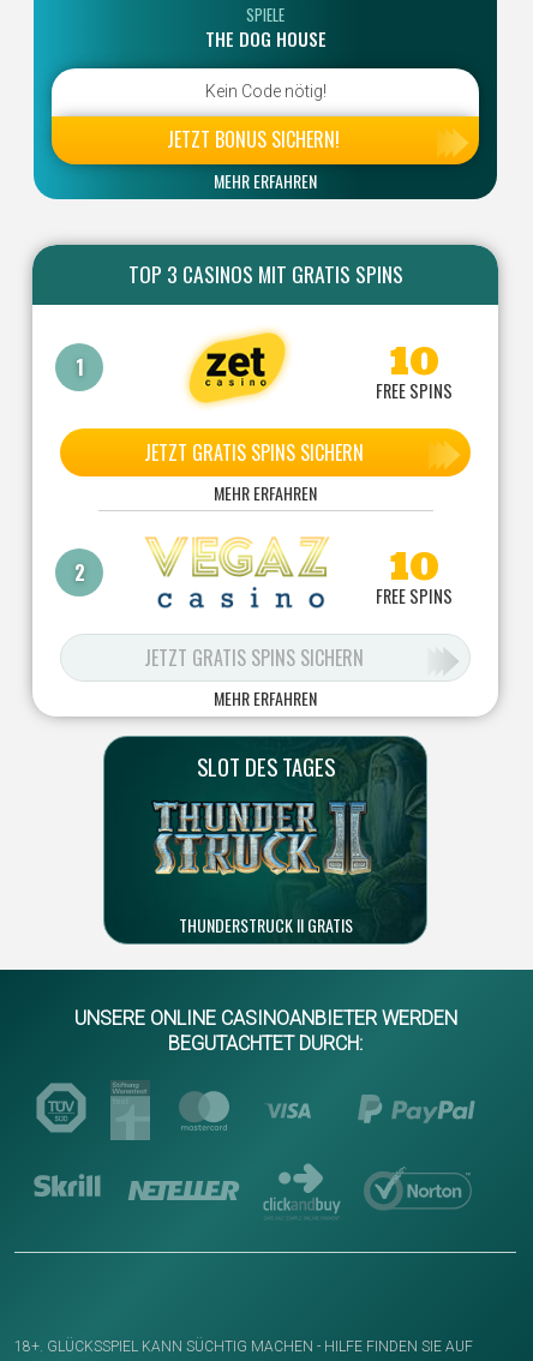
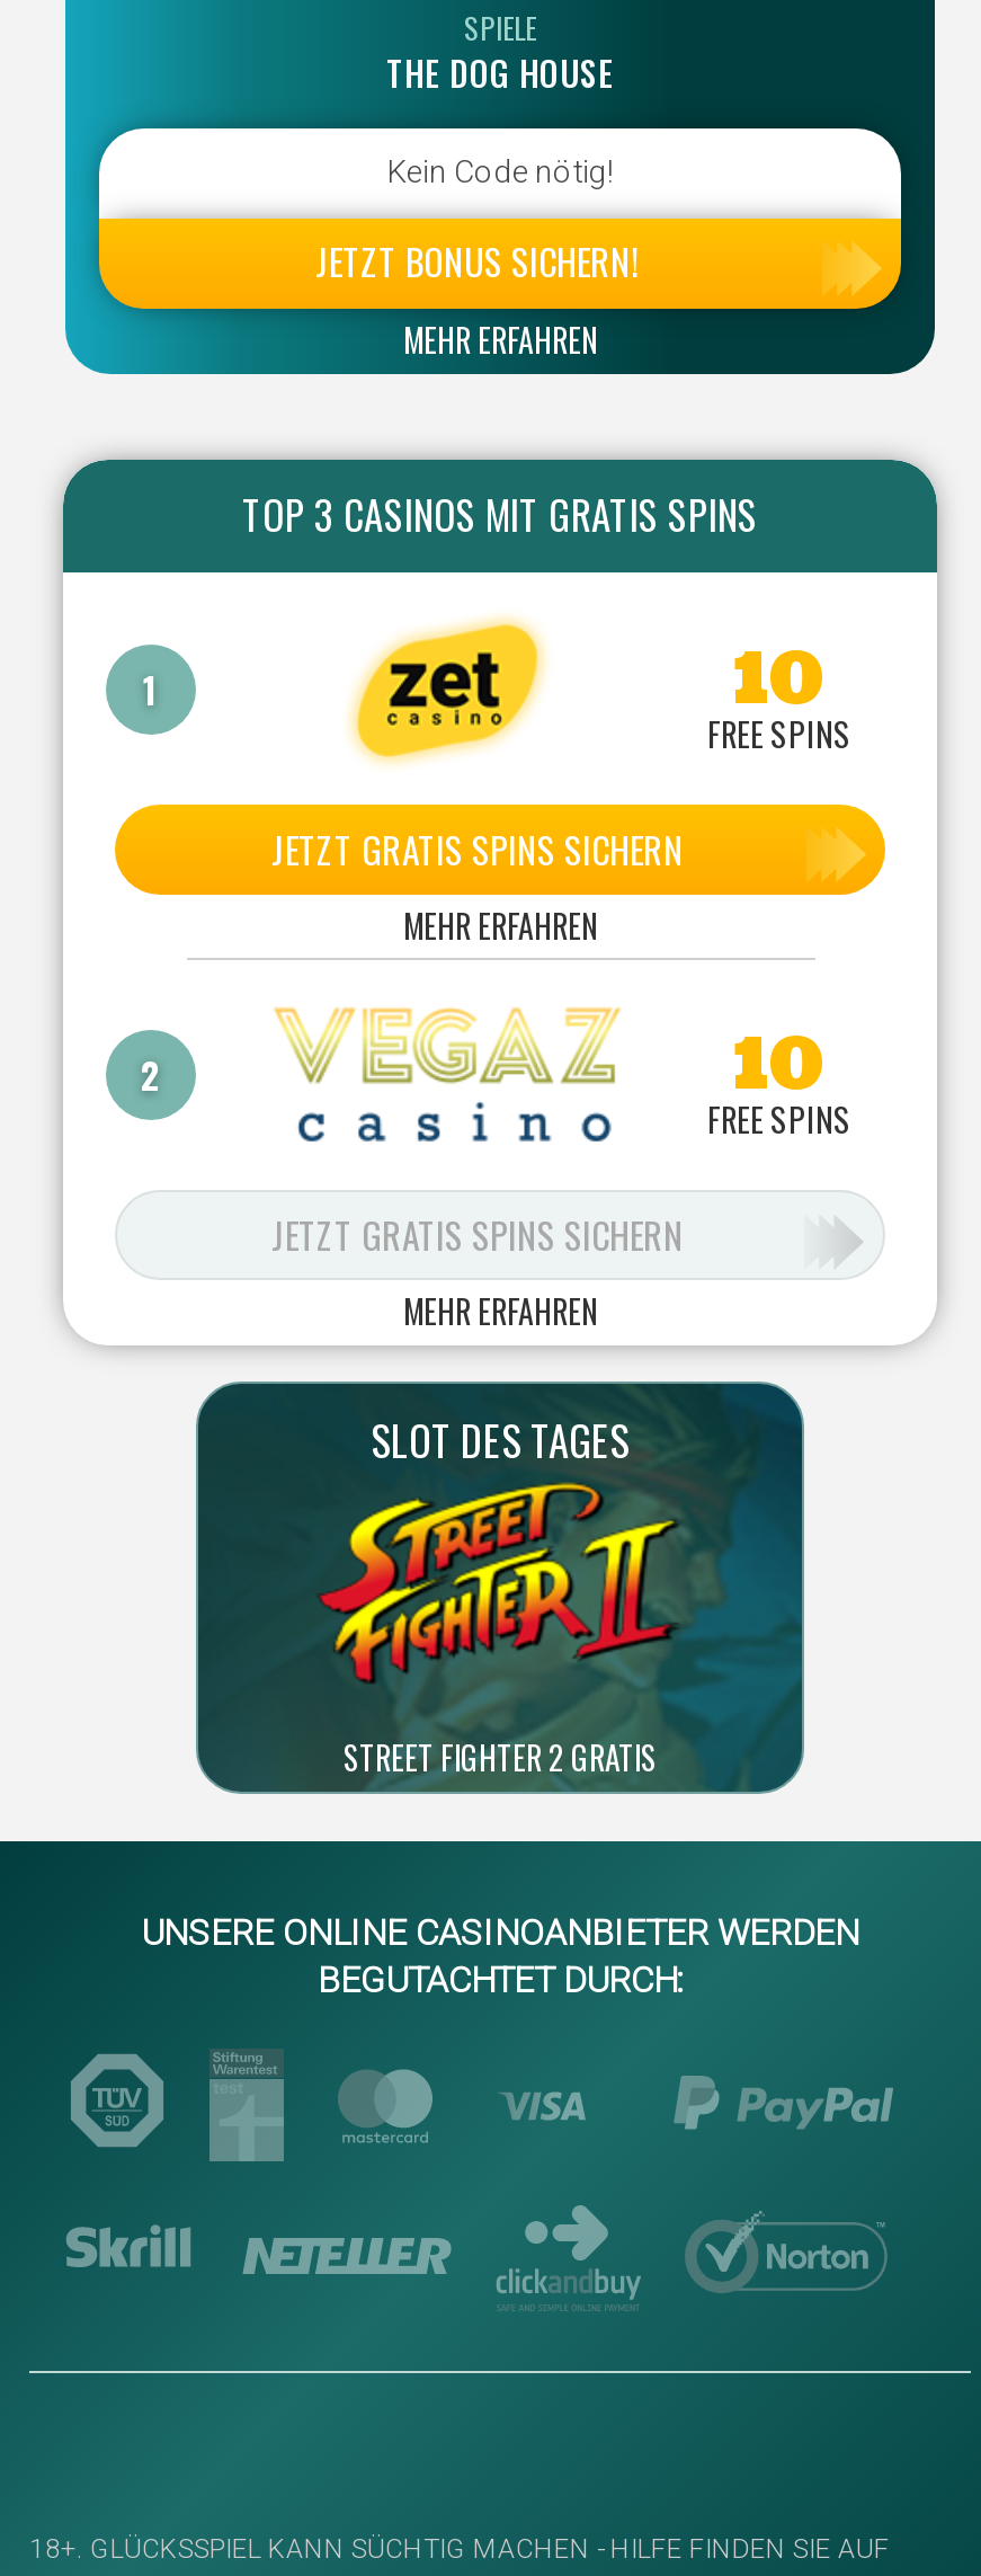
[132,738,425,942] [image] | THUNDERSTRUCK II GRATIS -> [228,1386,802,1792] [image] | STREET FIGHTER 2 GRATIS

